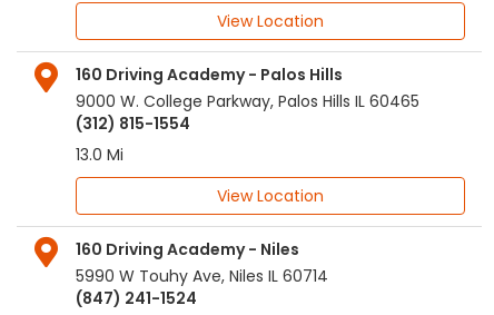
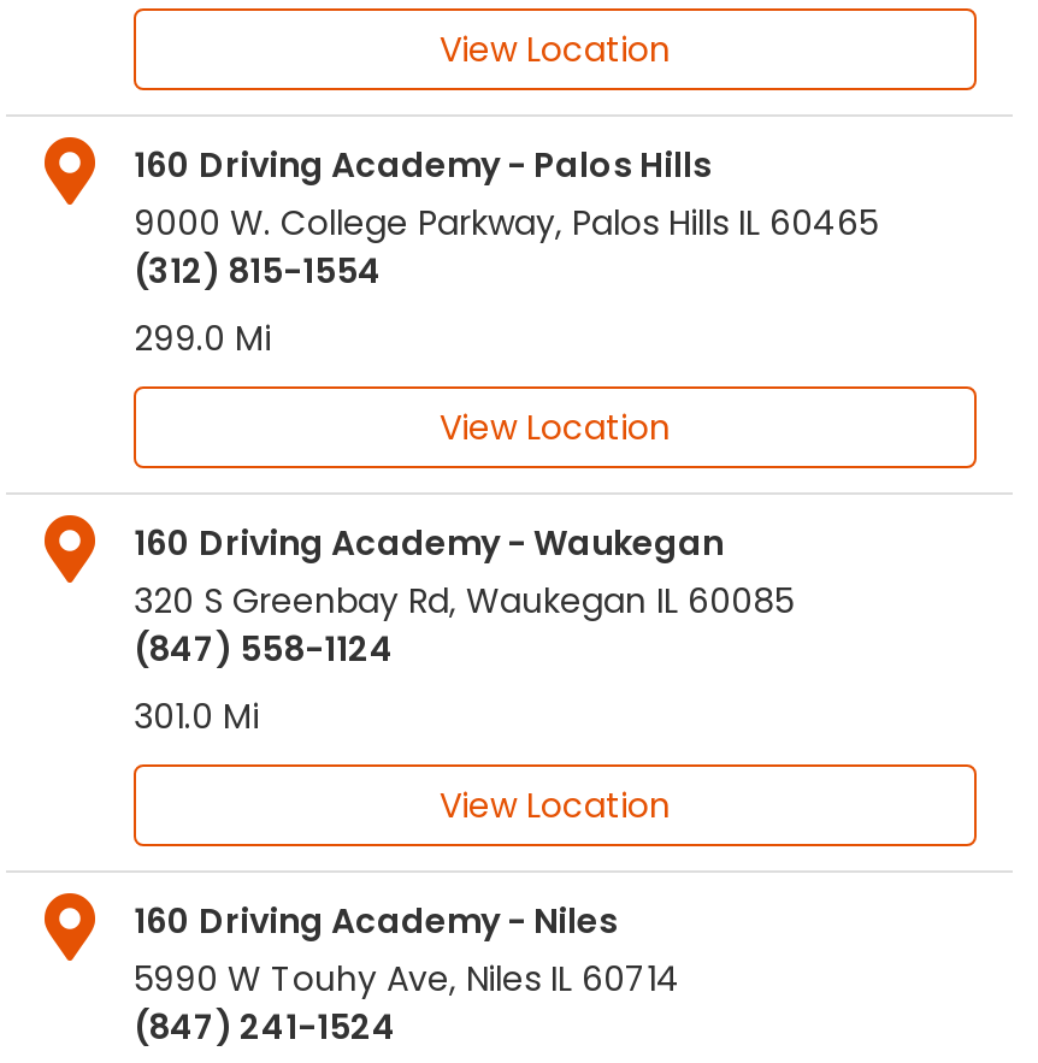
[76,144,123,166] 13.0 Mi -> [134,314,794,740] 299.0 Mi | View Location | 160 Driving Academy - Waukegan | 320 S Greenbay Rd, Waukegan IL 60085 | (847) 558-1124 | 301.0 Mi

